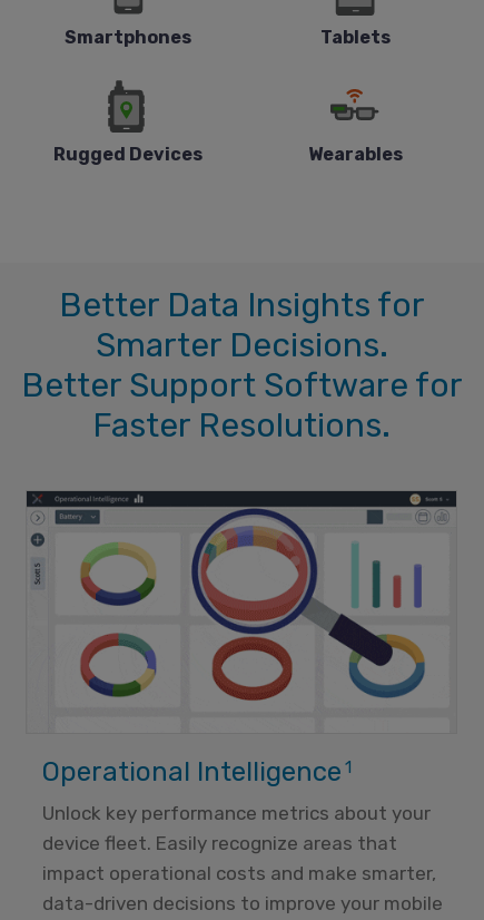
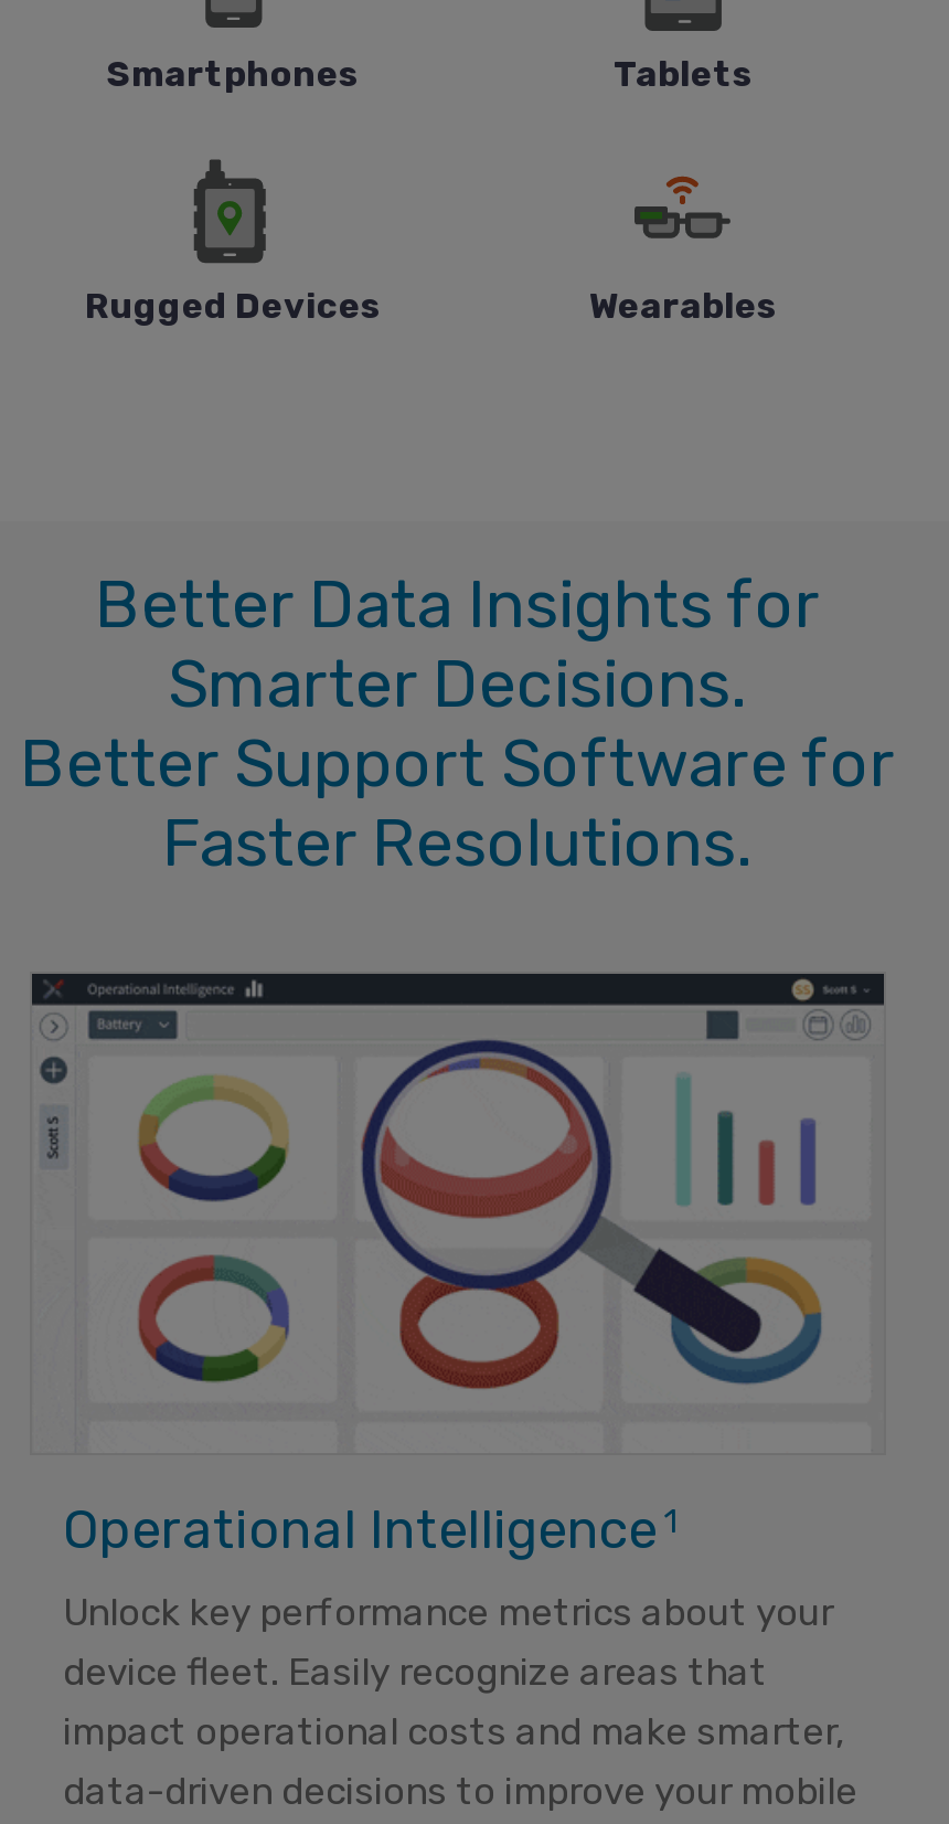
[190,507,394,683] [image] -> [359,1005,763,1354] [image]

